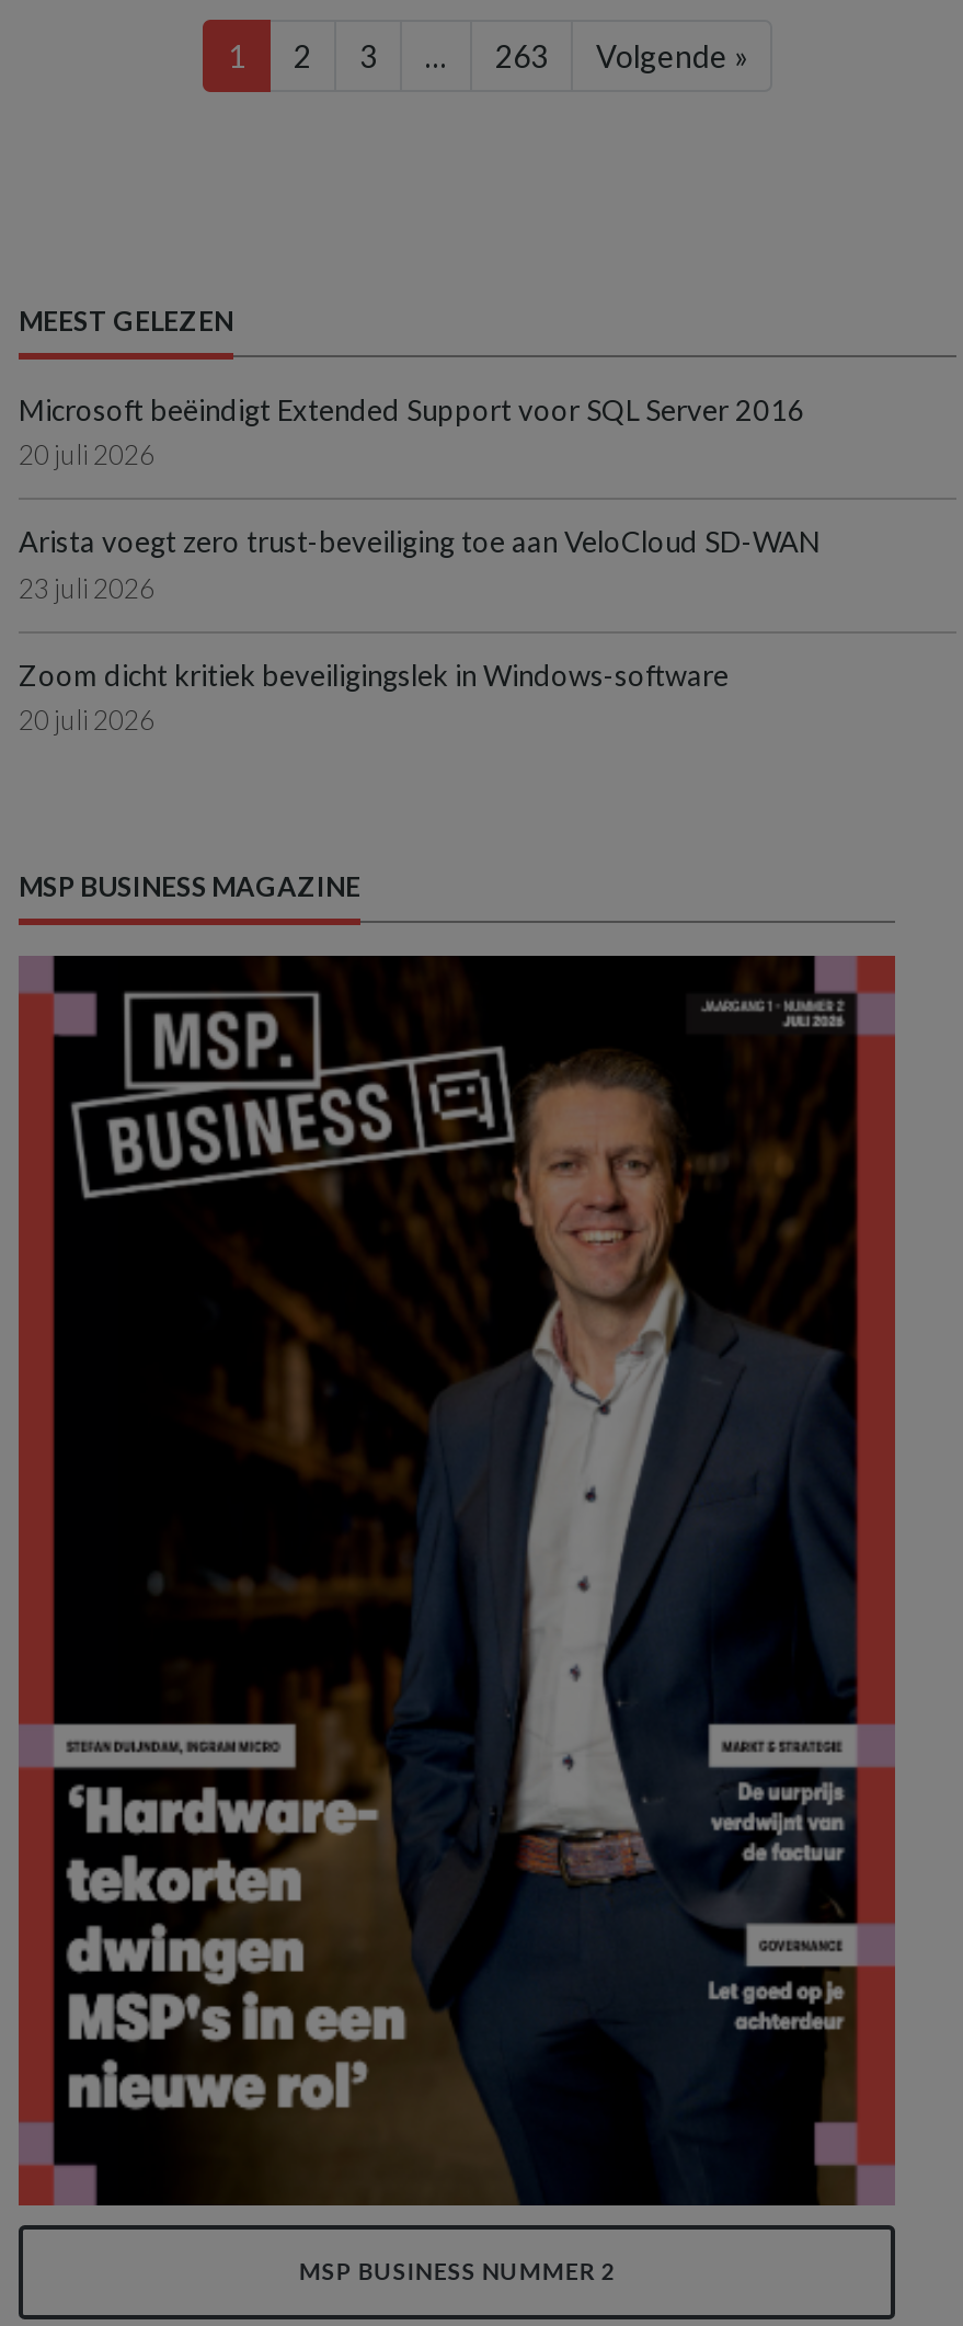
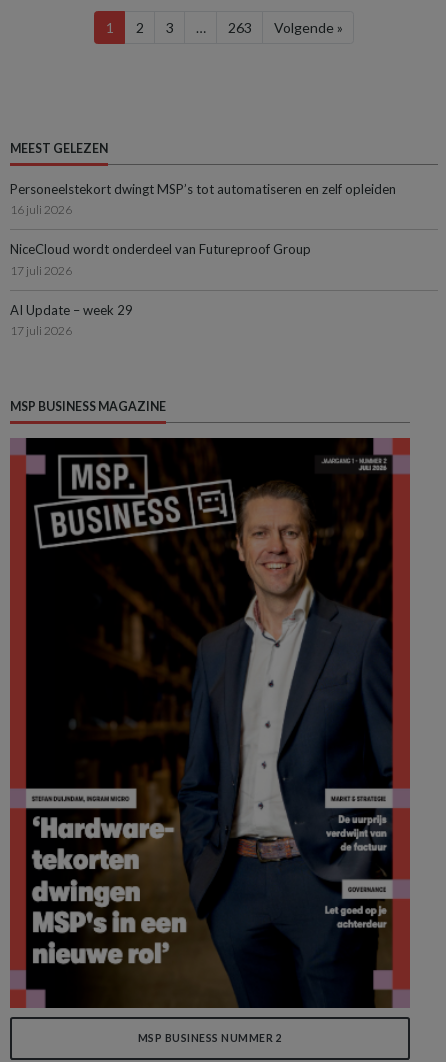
[19,392,805,472] Microsoft beëindigt Extended Support voor SQL Server 2016 | 20 juli 2026 -> [10,181,396,217] Personeelstekort dwingt MSP’s tot automatiseren en zelf opleiden | 16 juli 2026
[19,524,818,605] Arista voegt zero trust-beveiliging toe aan VeloCloud SD-WAN | 23 juli 2026 -> [10,241,311,278] NiceCloud wordt onderdeel van Futureproof Group | 17 juli 2026
[19,657,729,737] Zoom dicht kritiek beveiligingslek in Windows-software | 20 juli 2026 -> [10,302,133,338] AI Update – week 29 | 17 juli 2026

